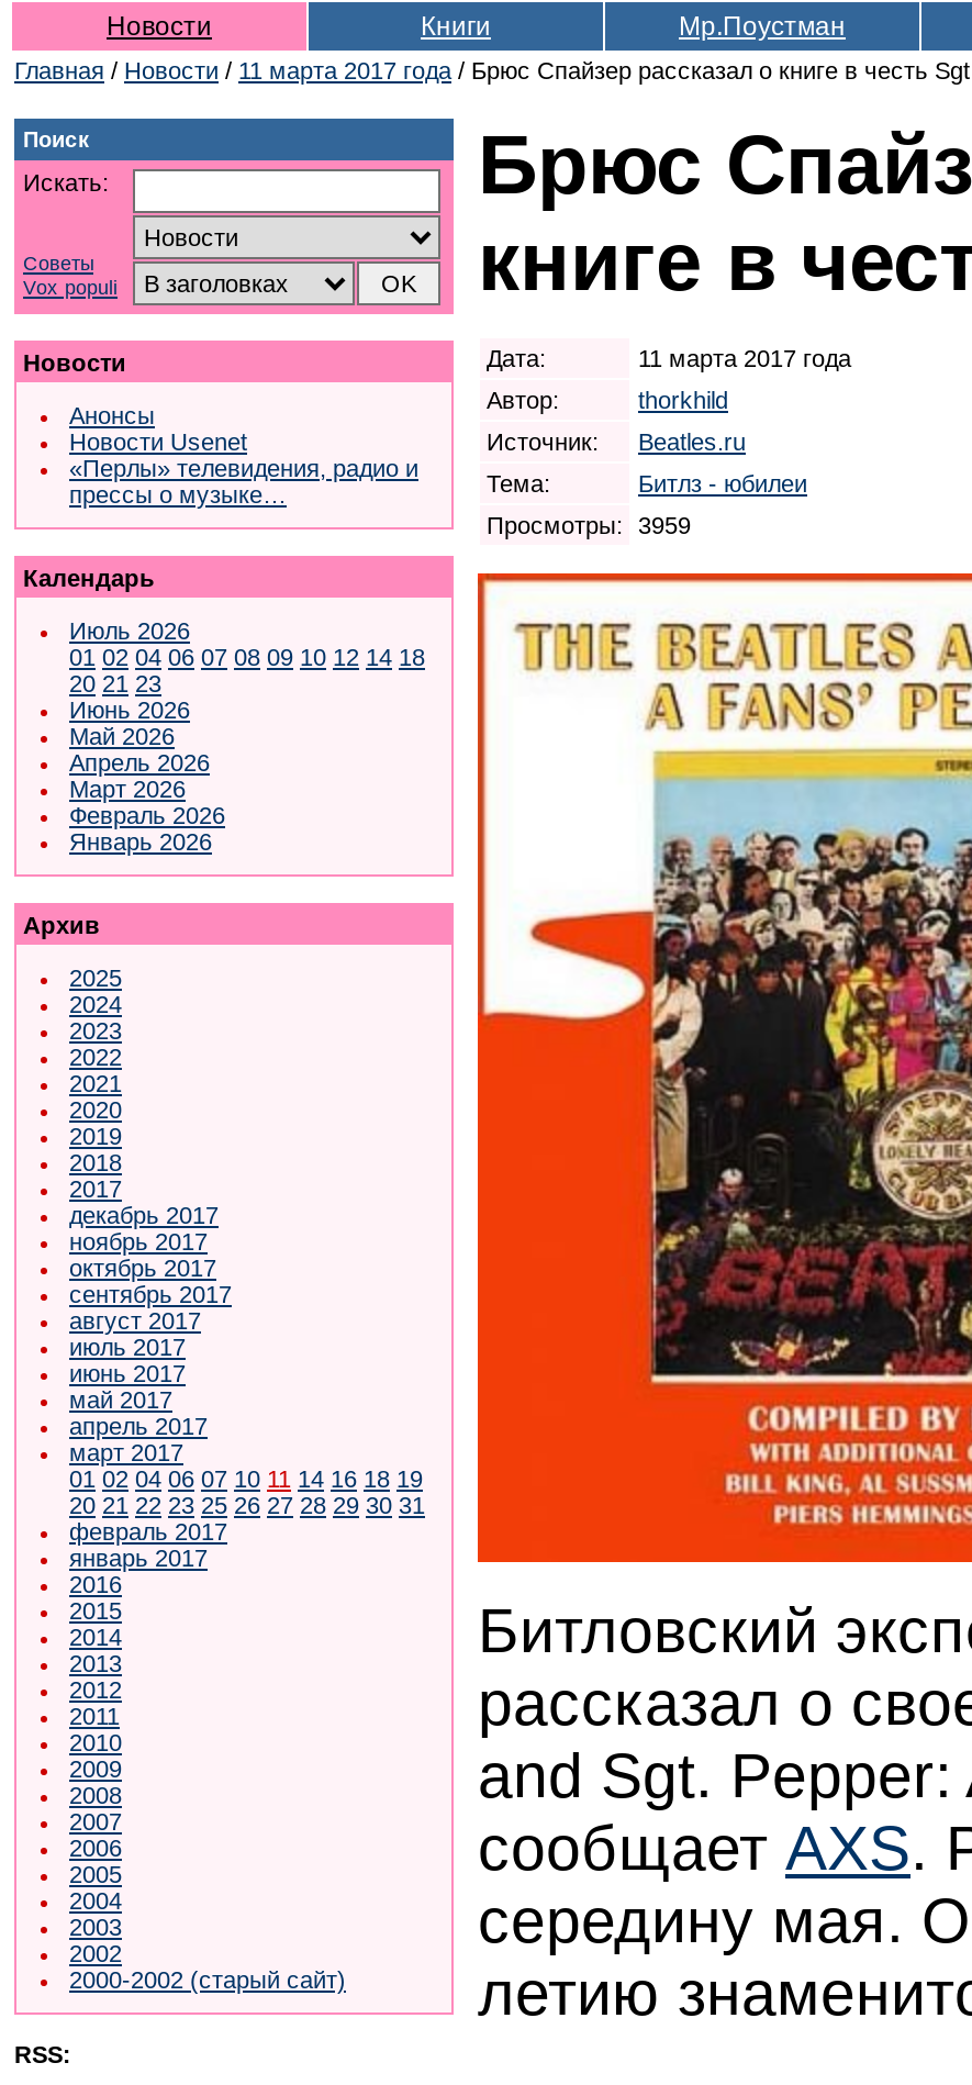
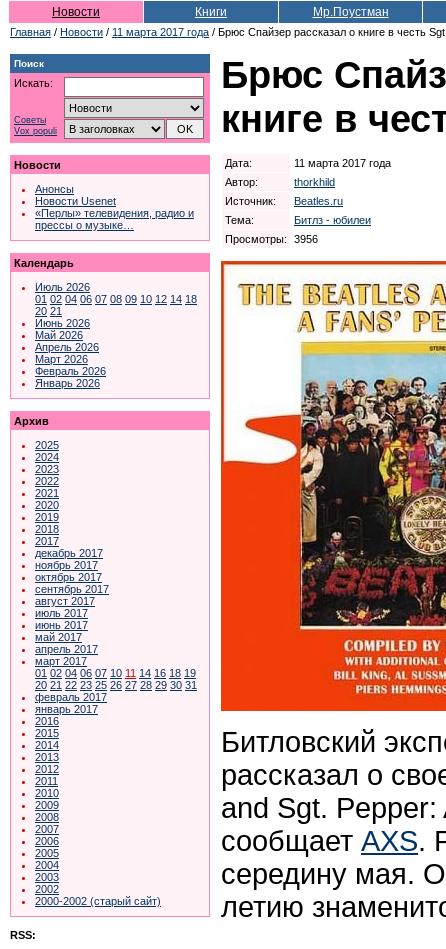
[487,511,691,538] Просмотры: 3959 -> [225,233,318,245] Просмотры: 3956
[69,670,161,696] 20 21 23 -> [35,305,62,317] 20 21

